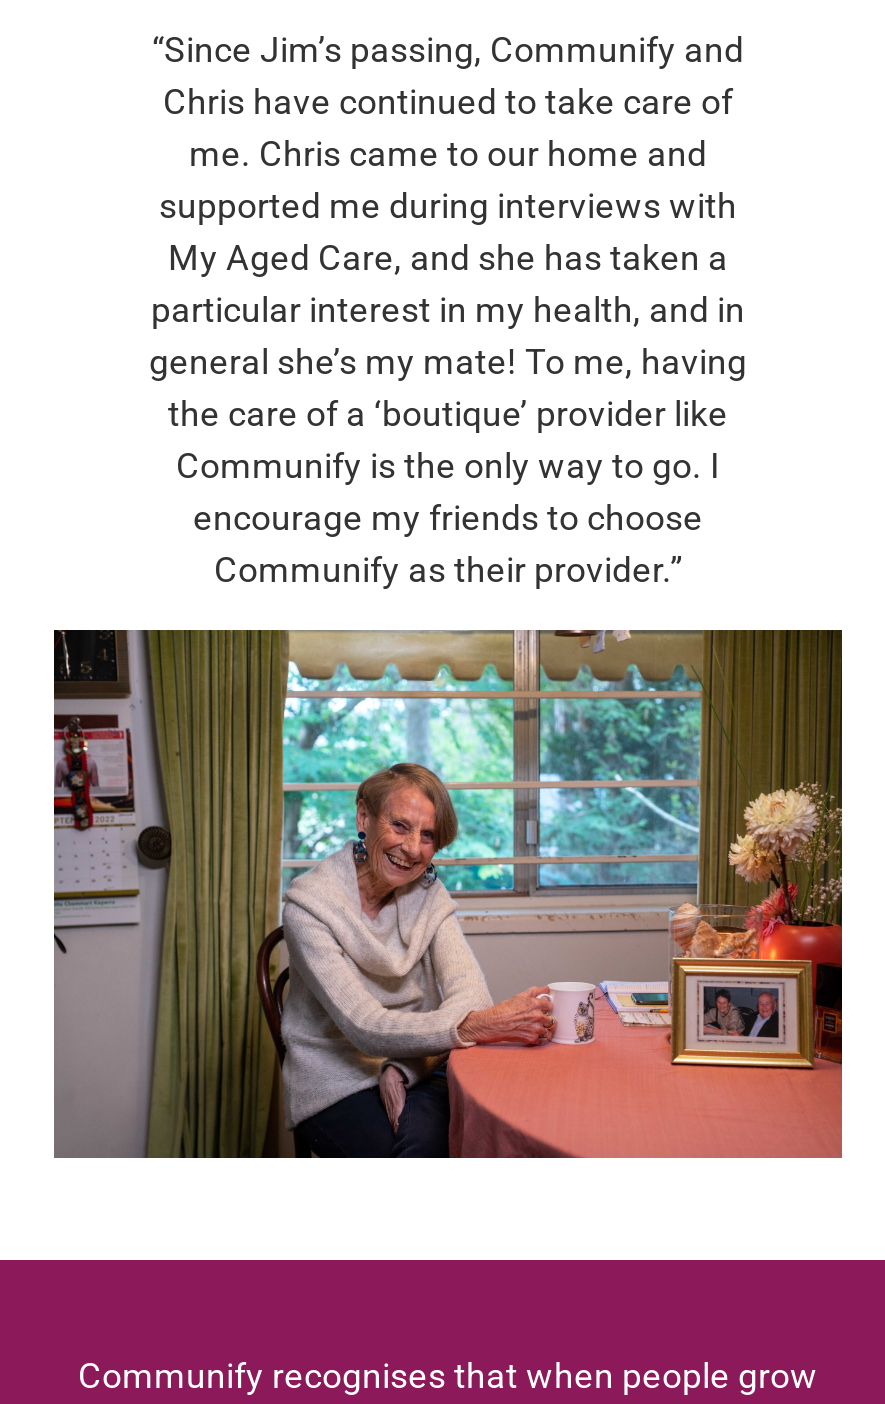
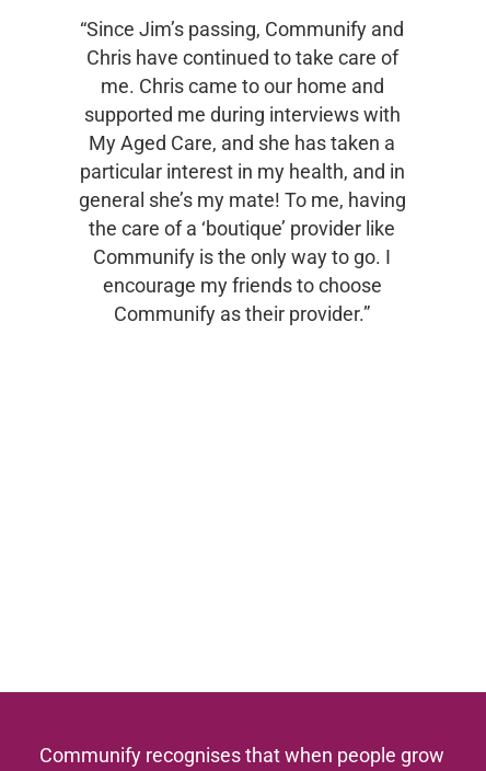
[52,628,844,1160] [image] -> none

